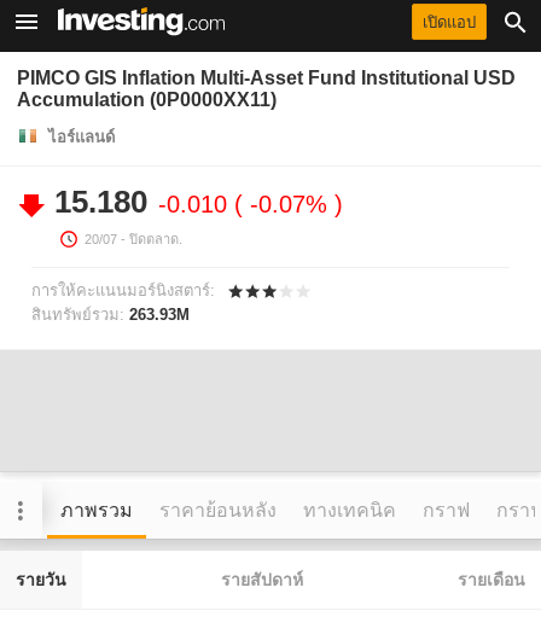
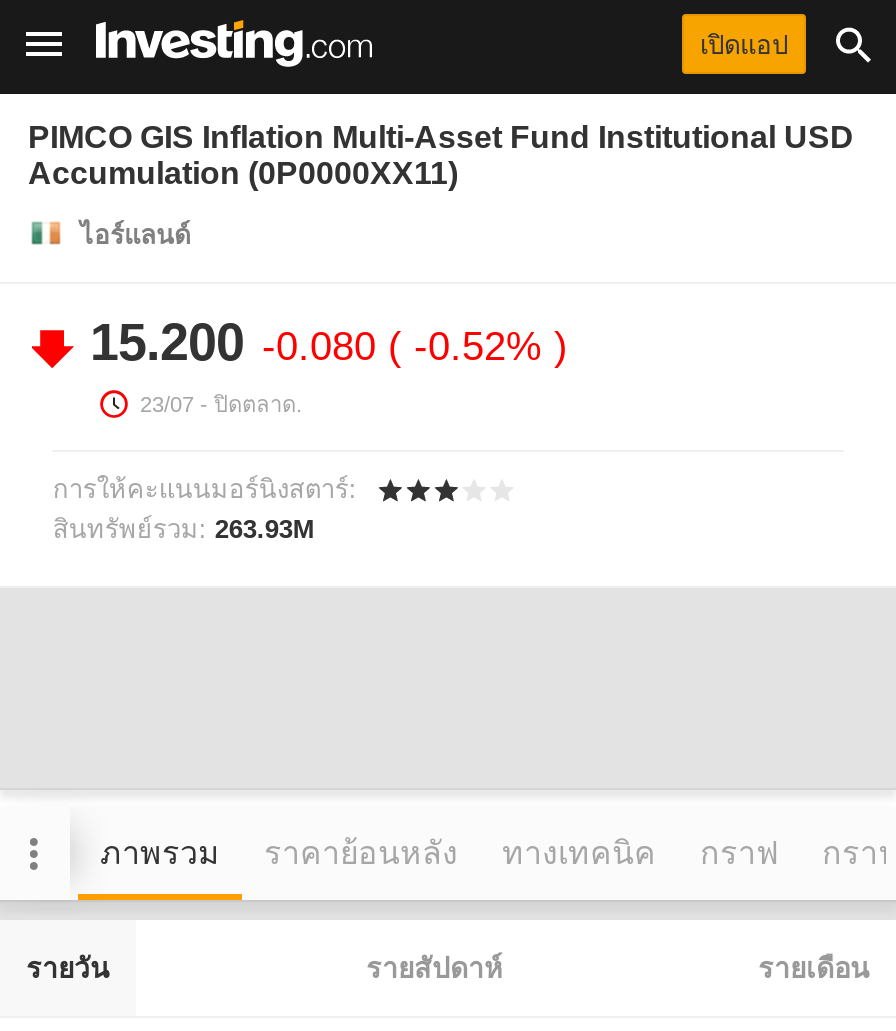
[54,184,335,220] 15.180 -0.010 -0.07% -> [90,312,554,372] 15.200 -0.080 -0.52%
[85,232,182,246] 20/07 - ปิดตลาด. -> [140,392,302,416] 23/07 - ปิดตลาด.

